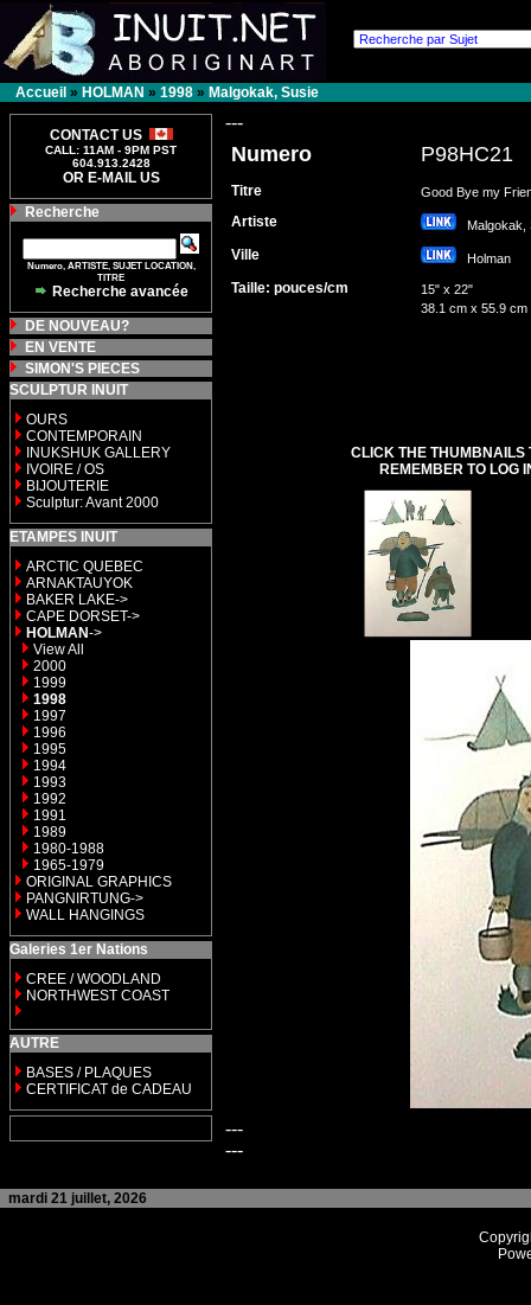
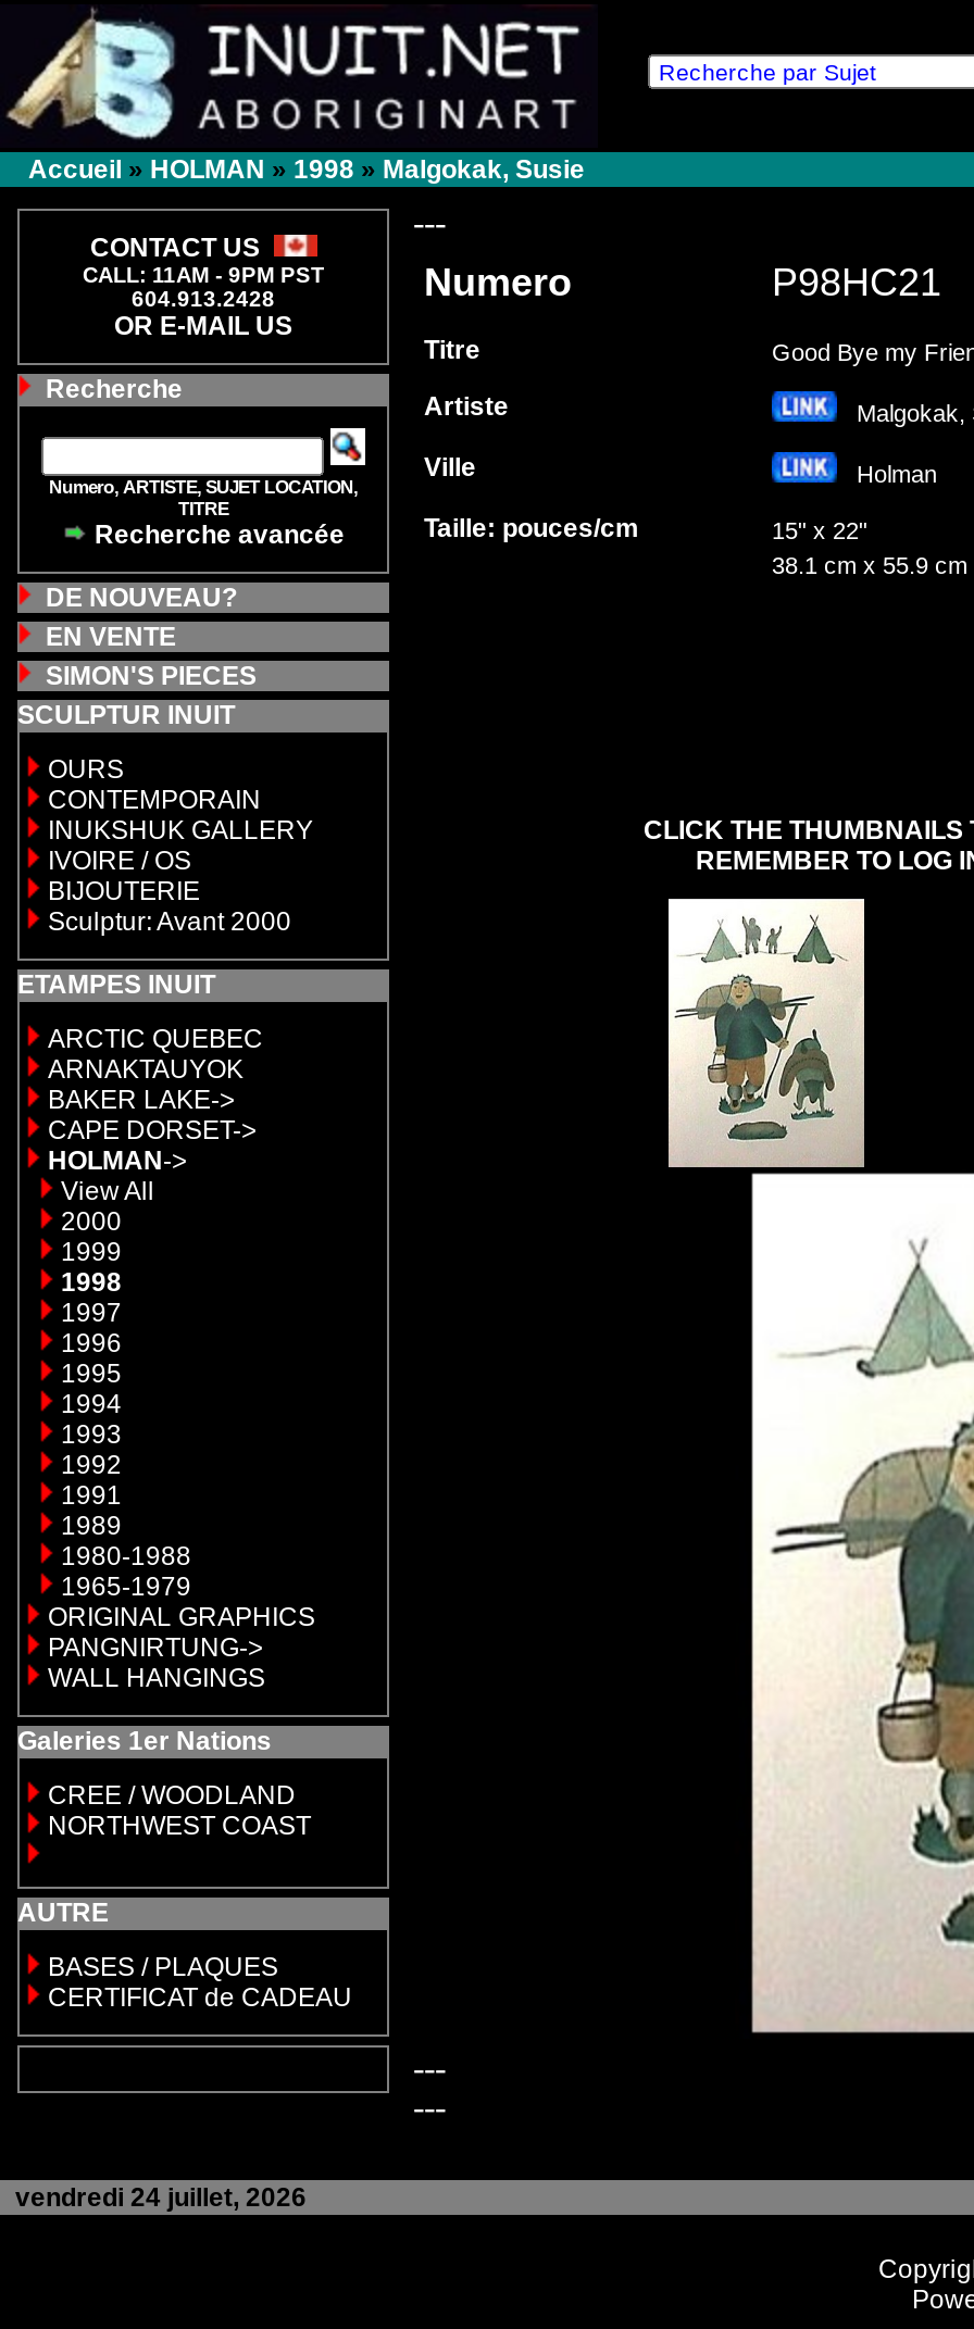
[1,1190,154,1207] mardi 21 juillet, 2026 -> [2,2182,320,2213] vendredi 24 juillet, 2026

